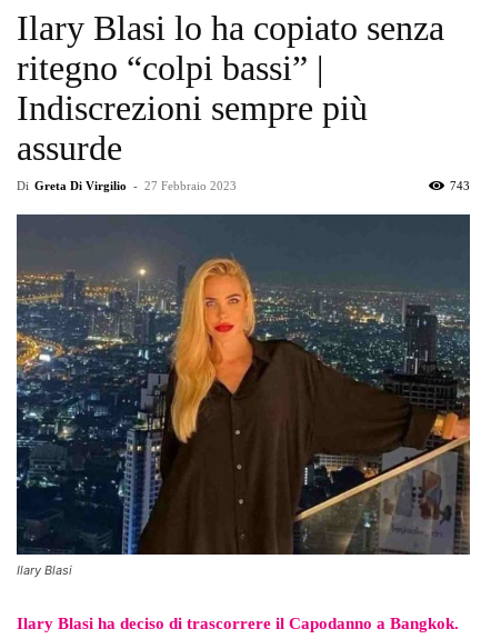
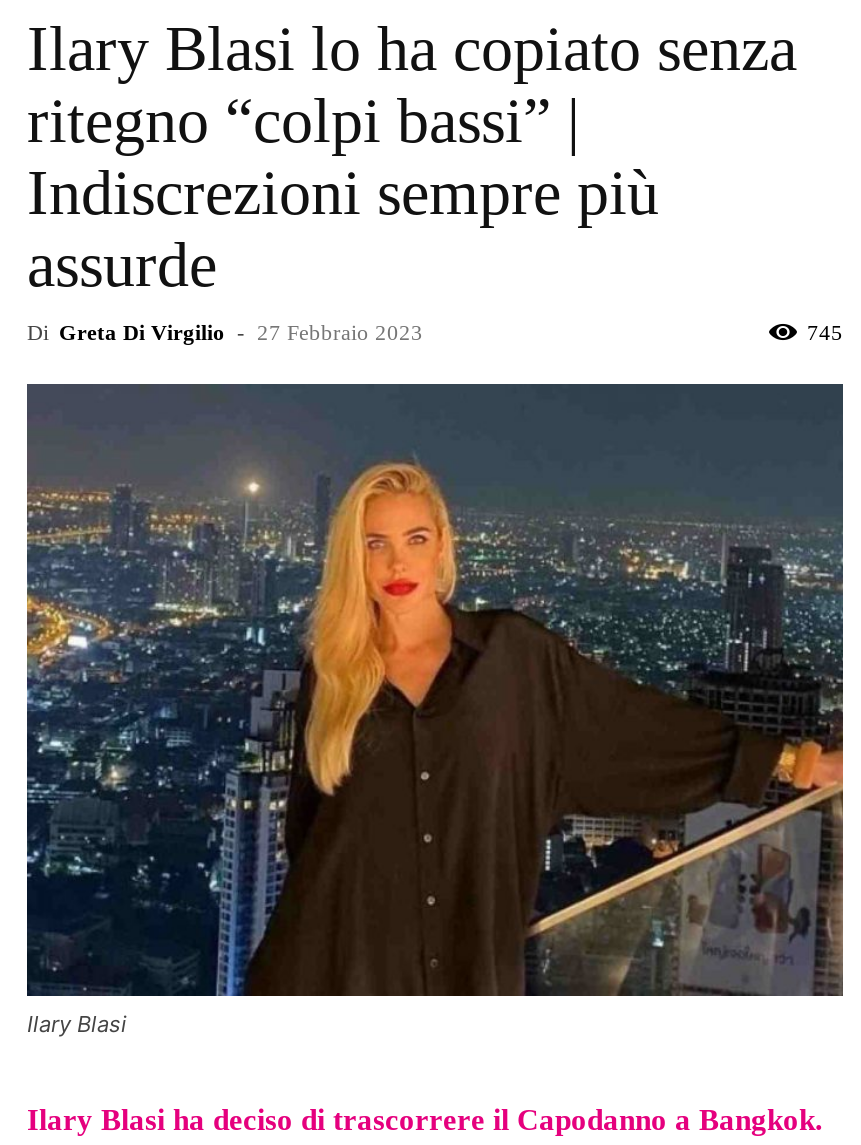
[450,179,470,192] 743 -> [807,320,843,344] 745

